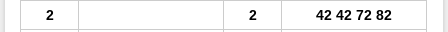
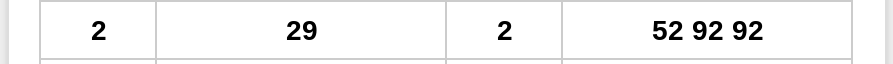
[316,7,392,23] 42 42 72 82 -> [652,15,764,47] 52 92 92
none -> [286,15,318,47] 29

